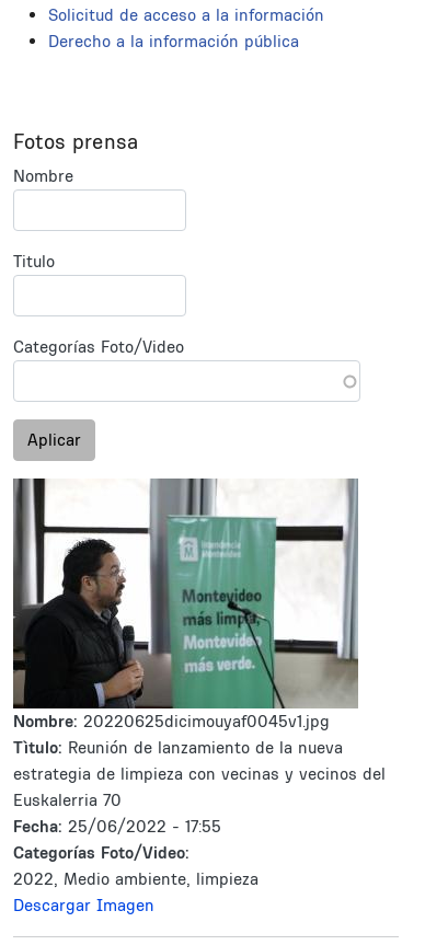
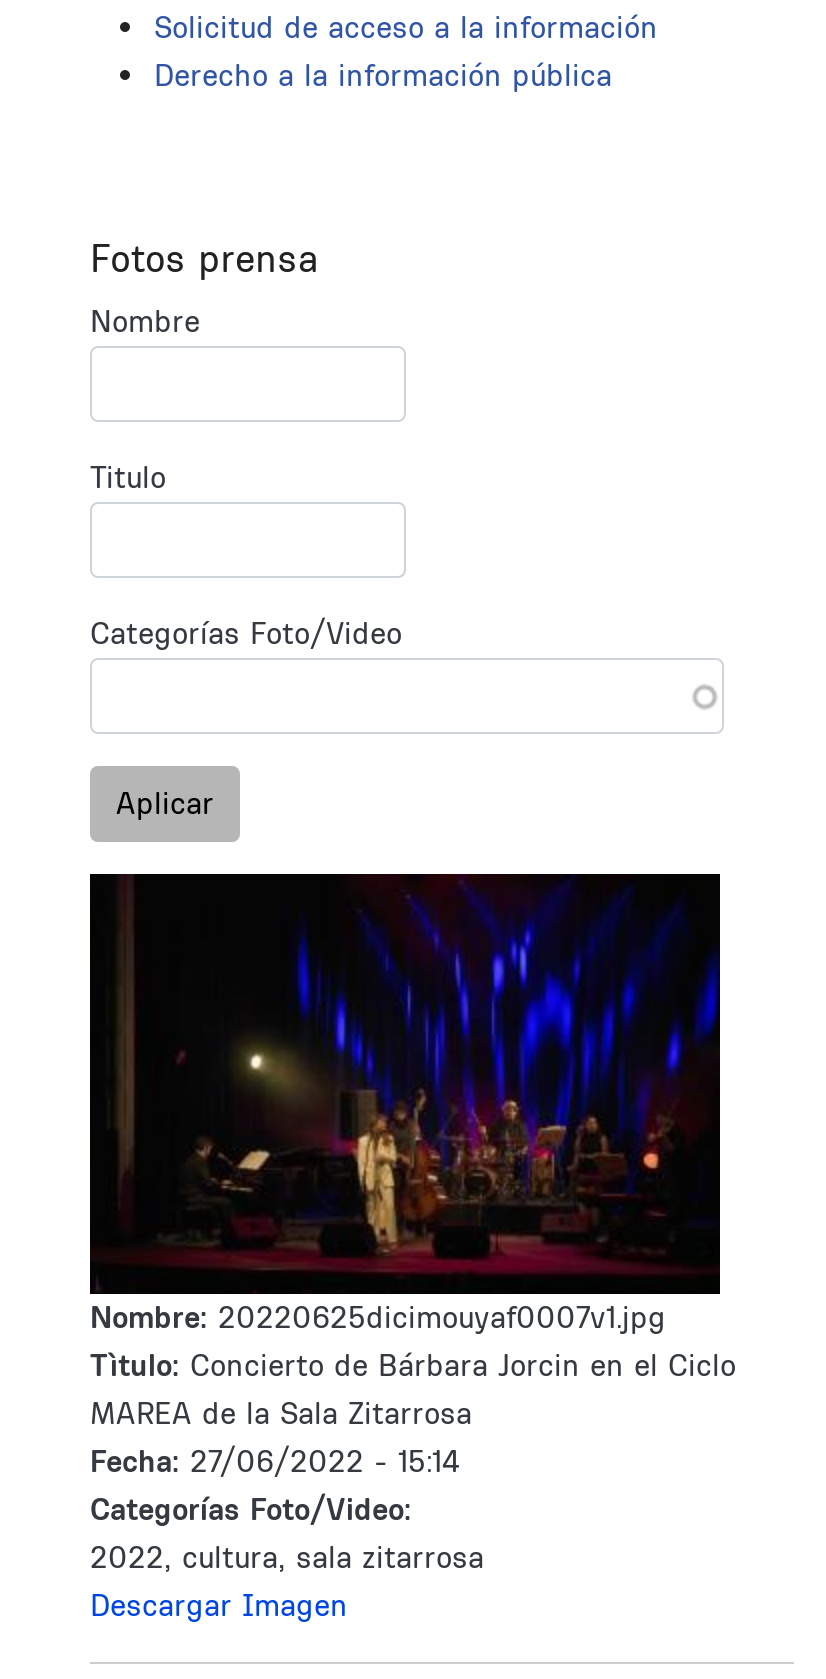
[12,477,386,837] [image] | Nombre: 20220625dicimouyaf0045v1.jpg | Tìtulo: Reunión de lanzamiento de la nueva | estrategia de limpieza con vecinas y vecinos del | Euskalerria 70 | Fecha: 25/06/2022 - 17:55 -> [90,872,736,1480] [image] | Nombre: 20220625dicimouyaf0007v1.jpg | Tìtulo: Concierto de Bárbara Jorcin en el Ciclo | MAREA de la Sala Zitarrosa | Fecha: 27/06/2022 - 15:14
[13,868,259,889] 2022, Medio ambiente, limpieza -> [90,1538,484,1576] 2022, cultura, sala zitarrosa

